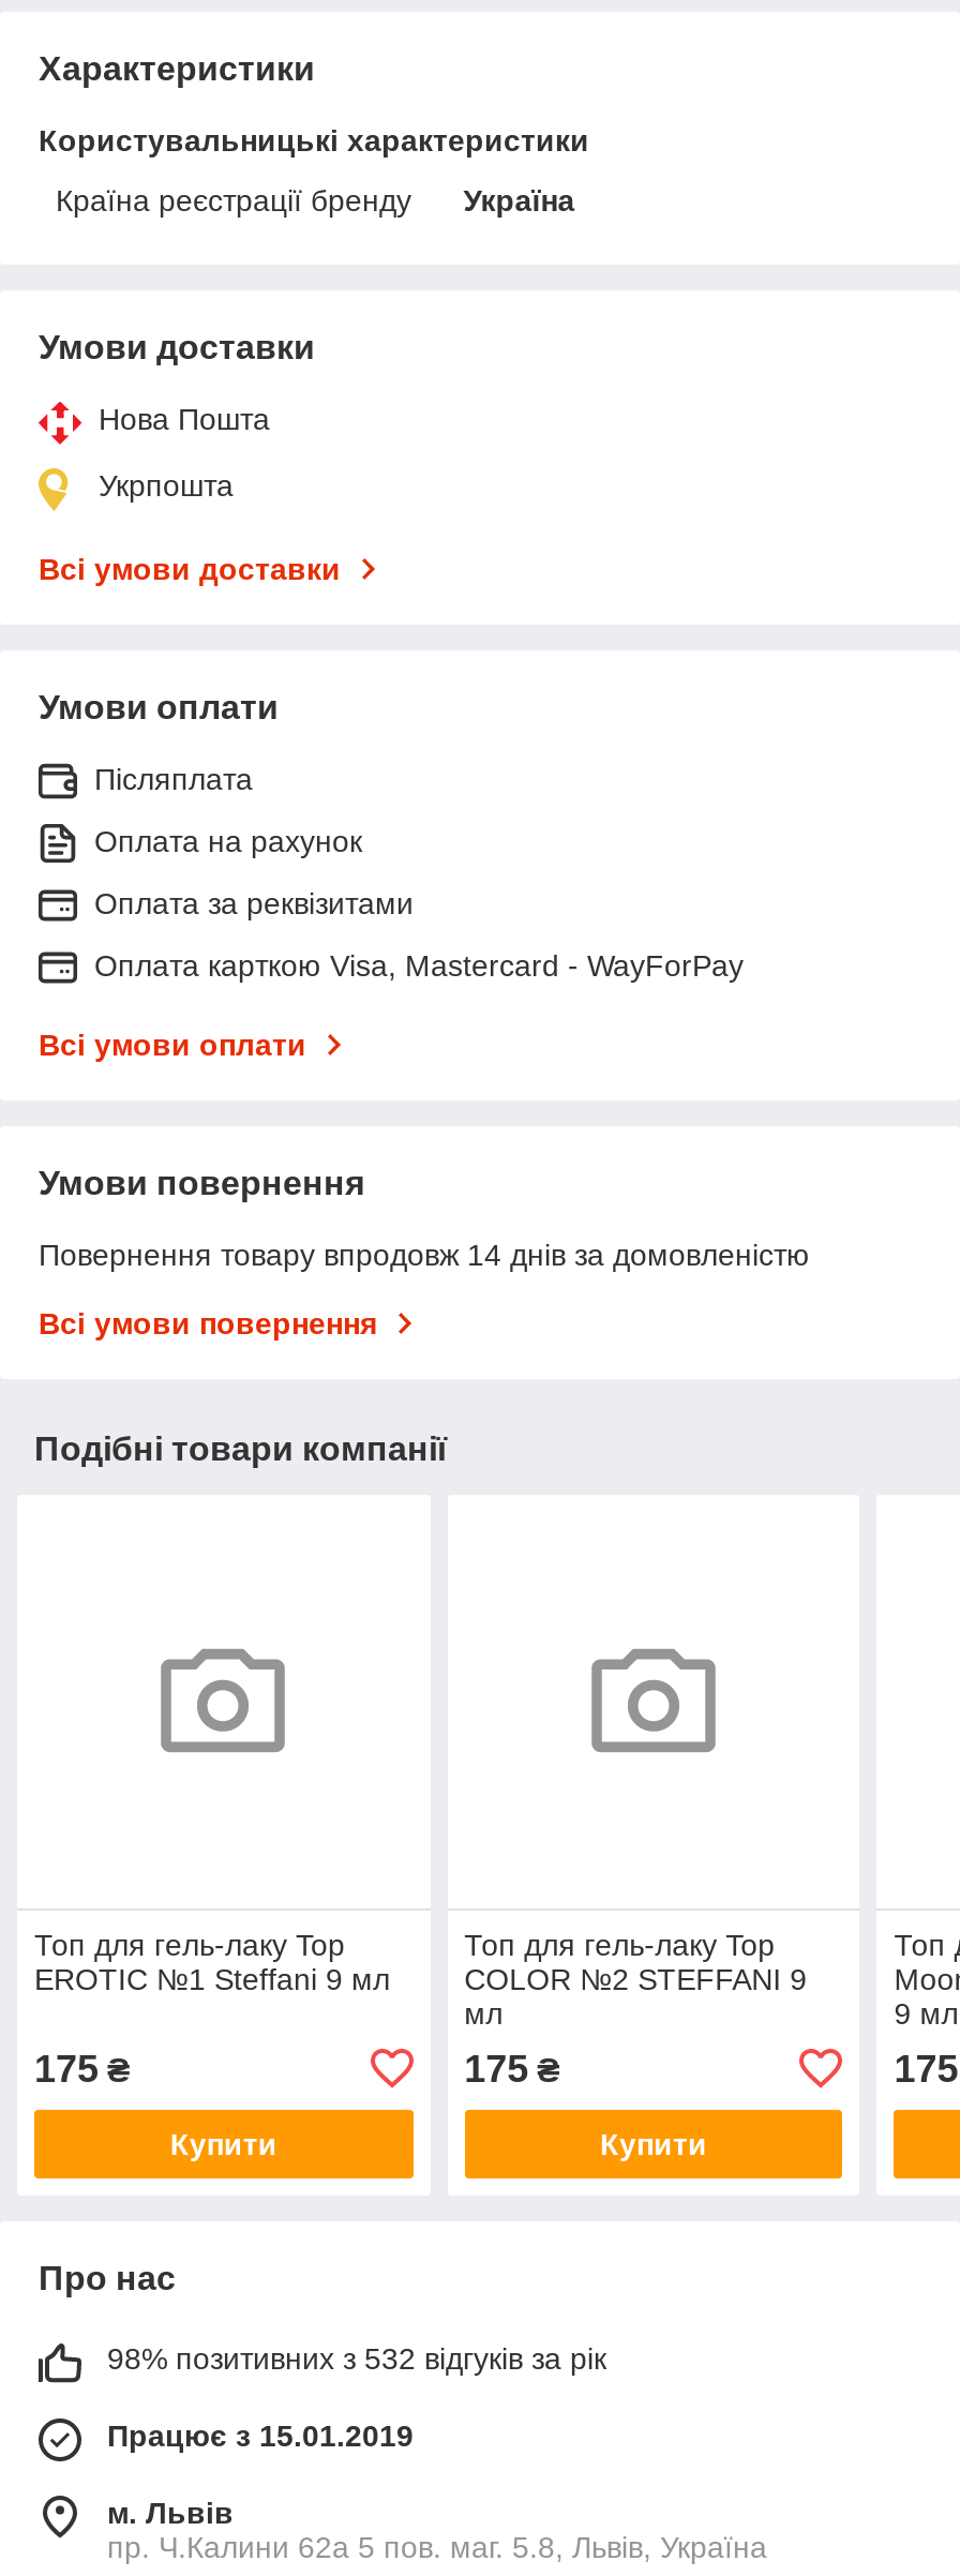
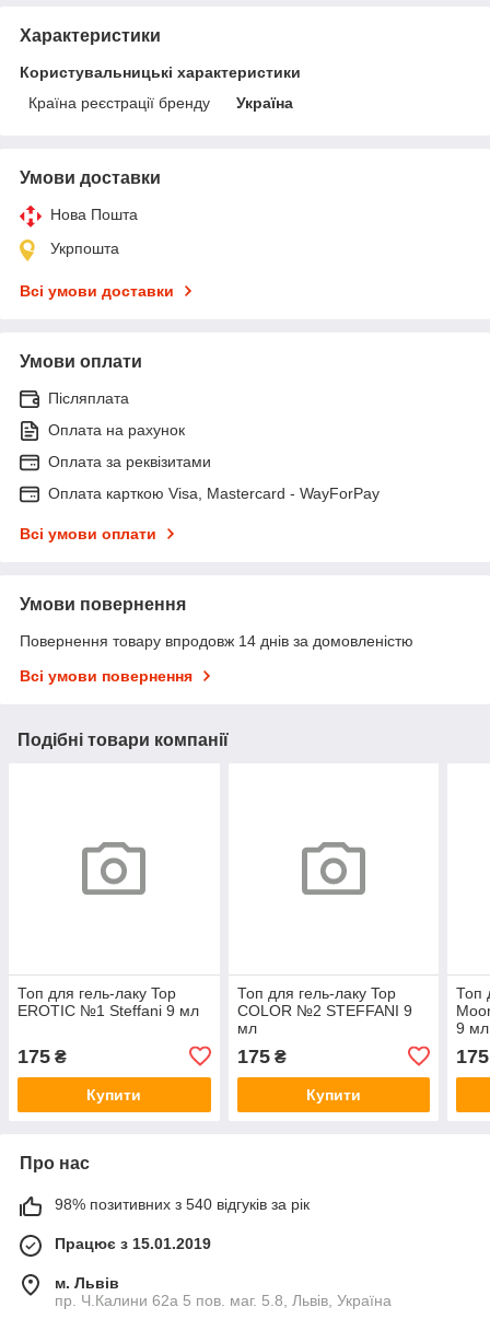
[107,2340,606,2375] 98% позитивних з 532 відгуків за рік -> [55,1195,310,1212] 98% позитивних з 540 відгуків за рік

